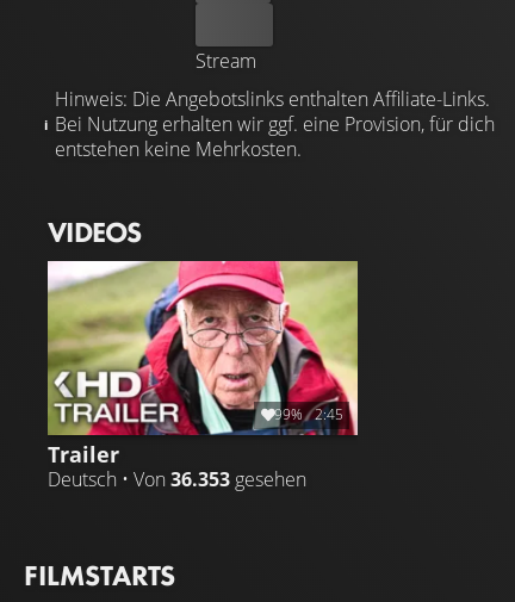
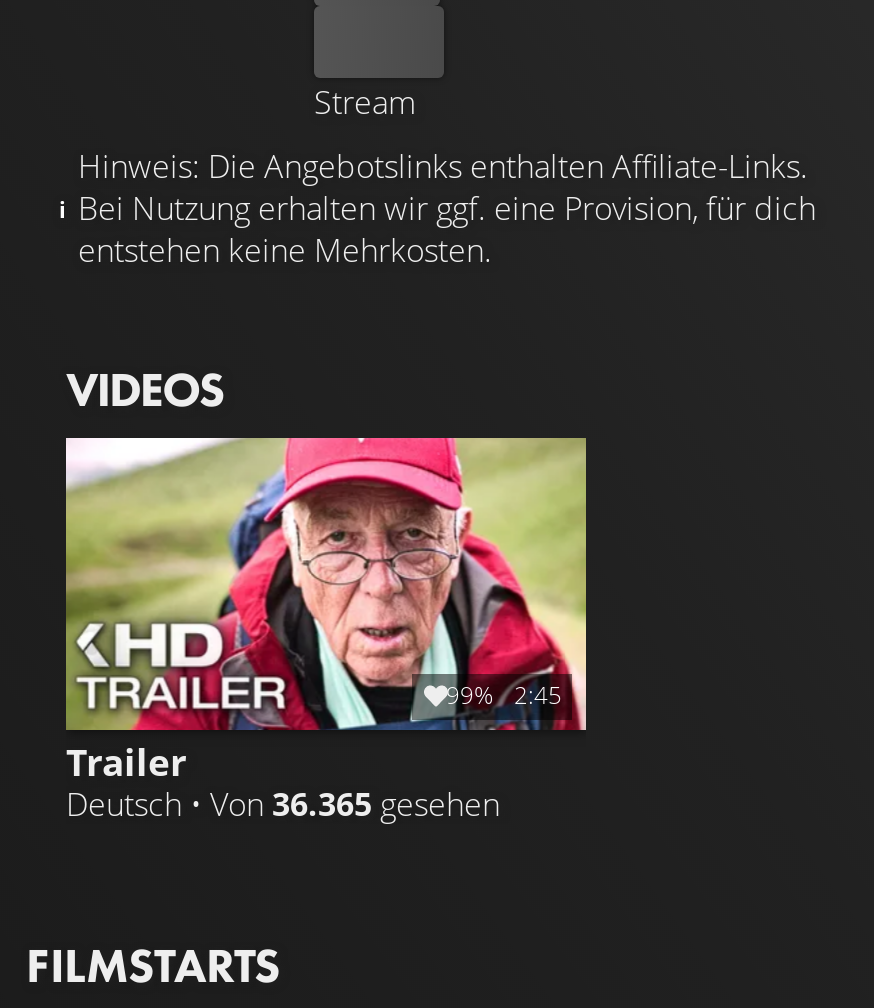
[48,466,306,492] Deutsch • Von 36.353 gesehen -> [66,782,500,826] Deutsch • Von 36.365 gesehen

